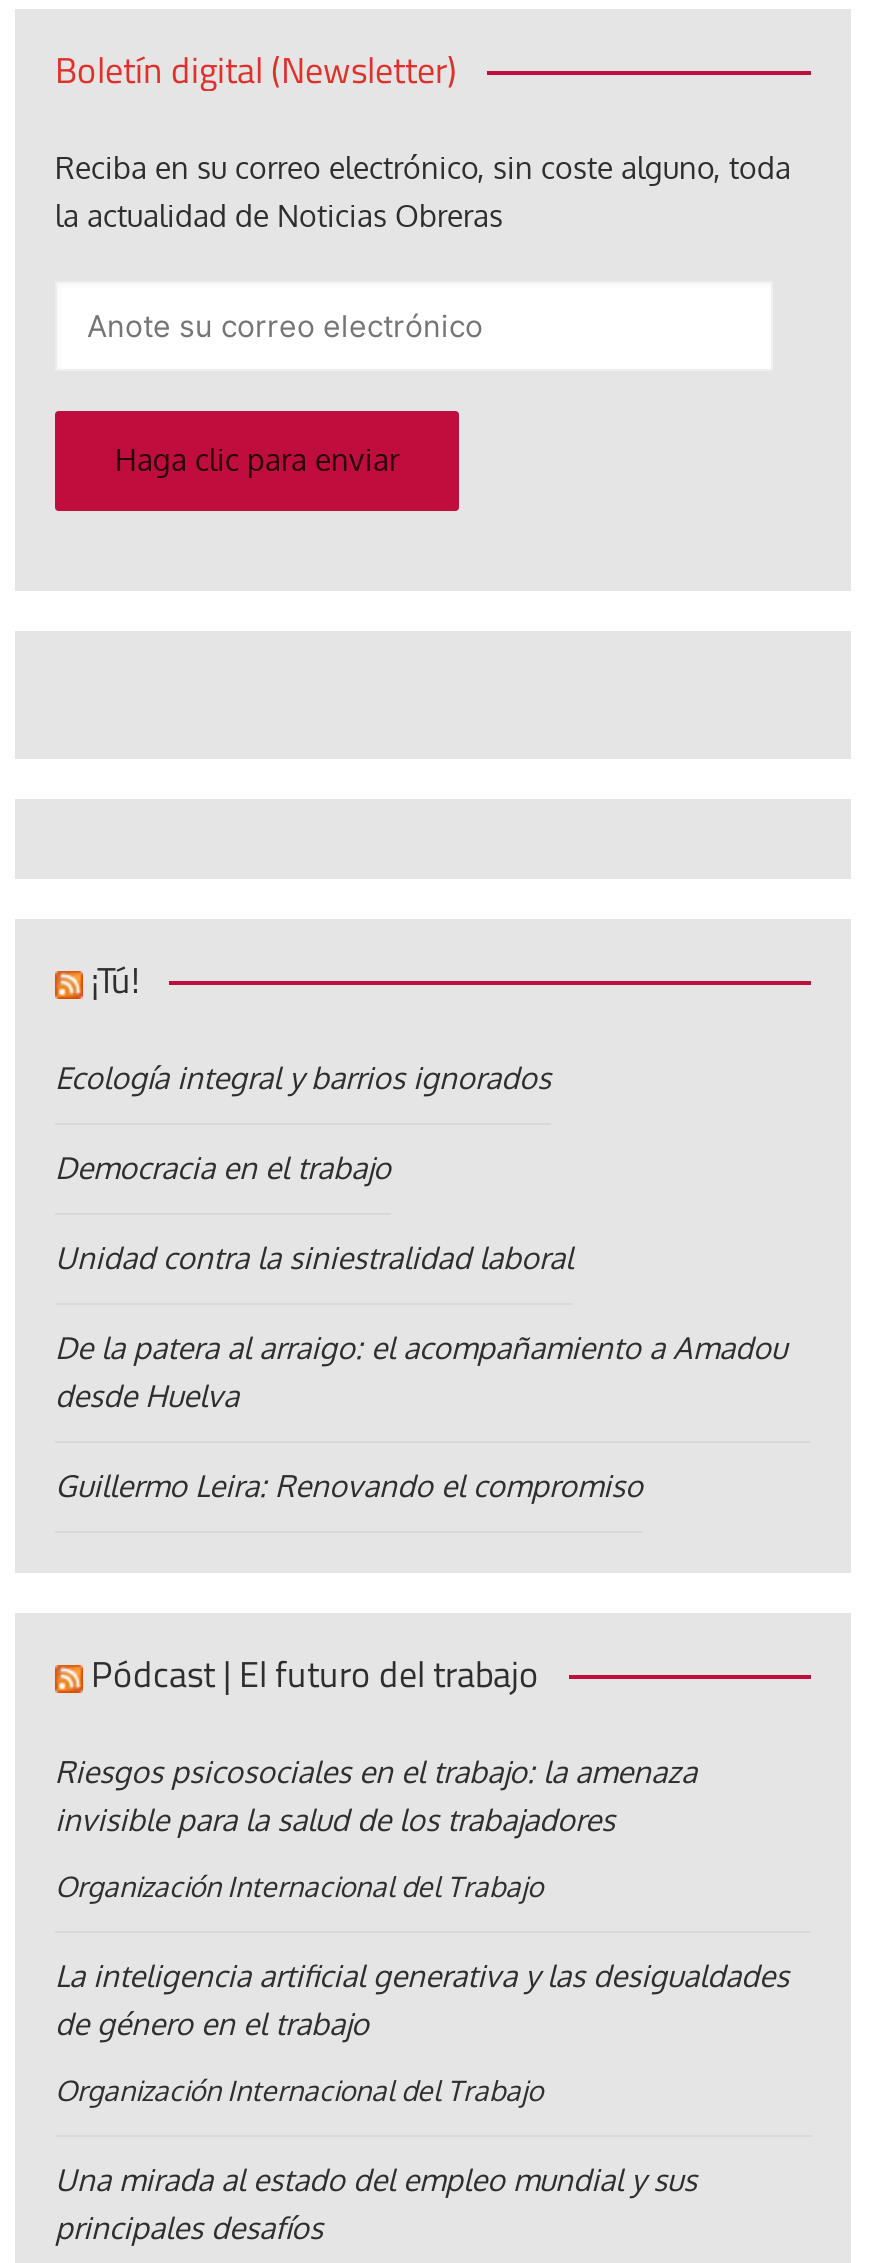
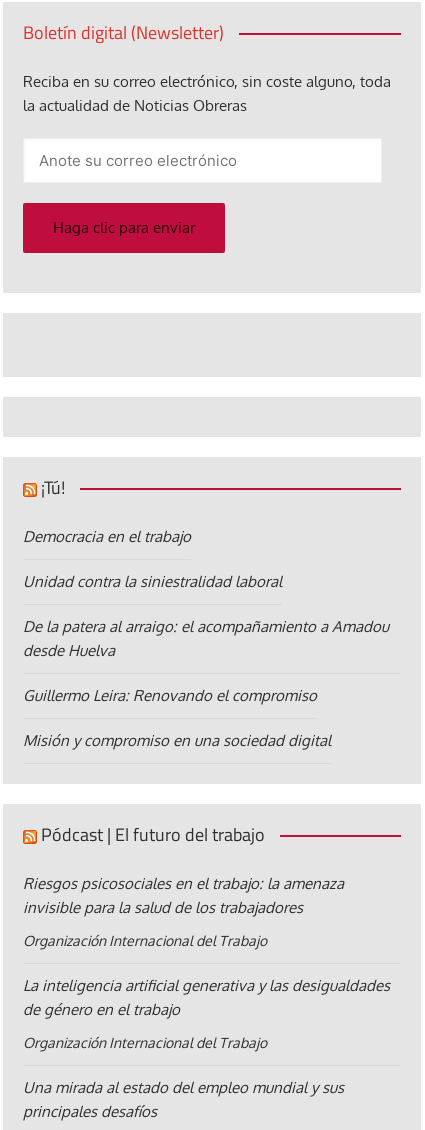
[55,1060,551,1098] Ecología integral y barrios ignorados -> none
moved [55,1150,787,1506] -> [23,527,389,705]: Democracia en el trabajo | Unidad contra la siniestralidad laboral | De la patera al arraigo: el acompañamiento a Amadou | desde Huelva | Guillermo Leira: Renovando el compromiso
none -> [23,731,331,750] Misión y compromiso en una sociedad digital

